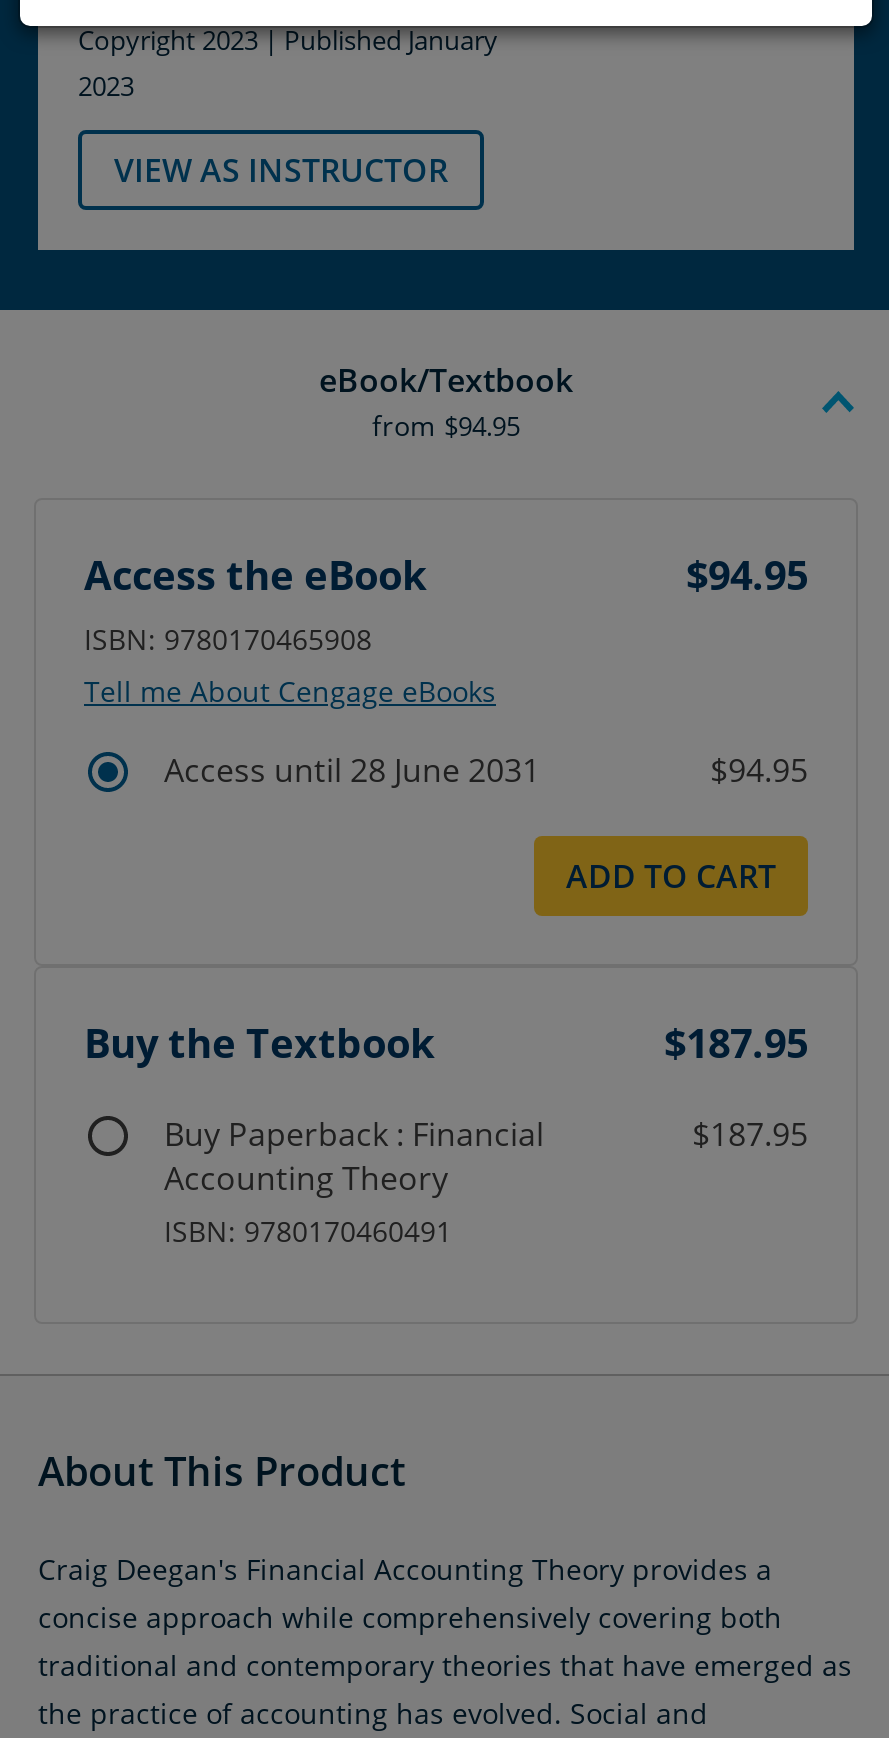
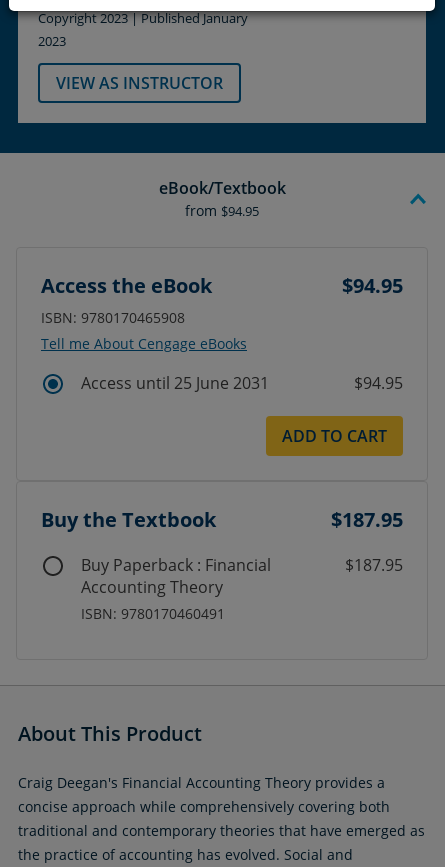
[164,747,540,791] Access until 28 June 2031 -> [81,372,269,394] Access until 25 June 2031

